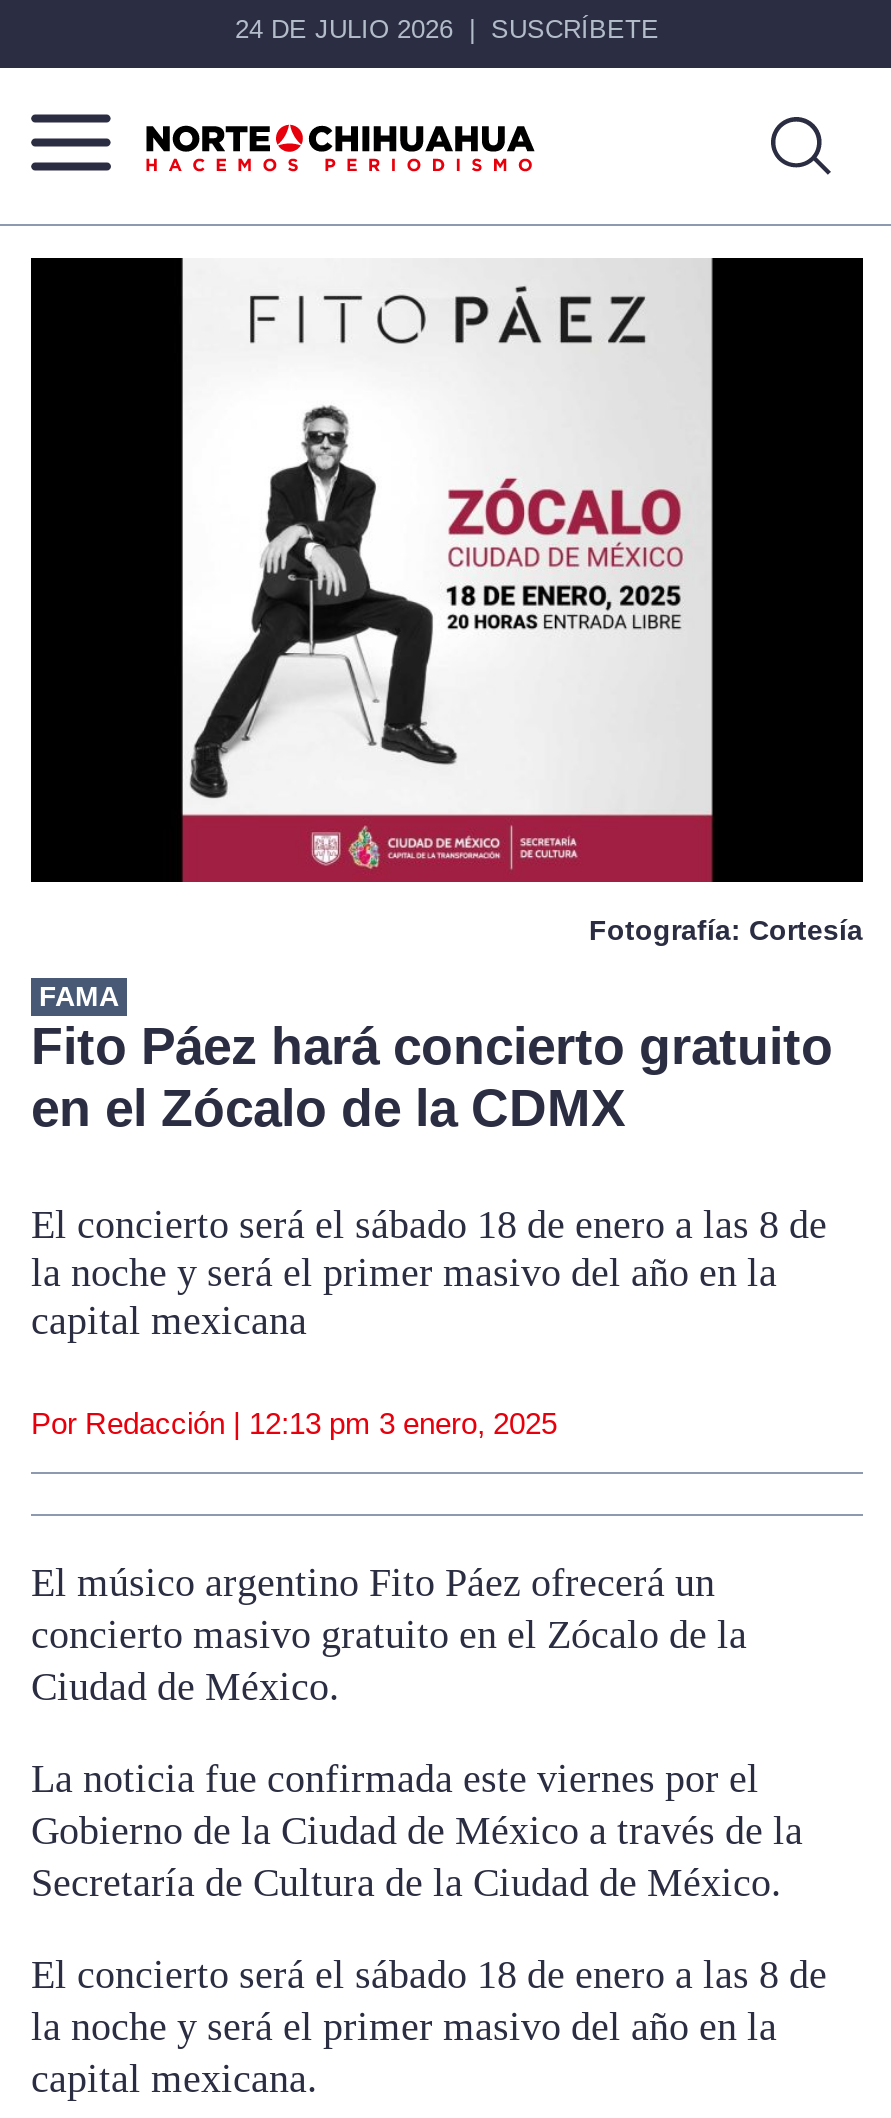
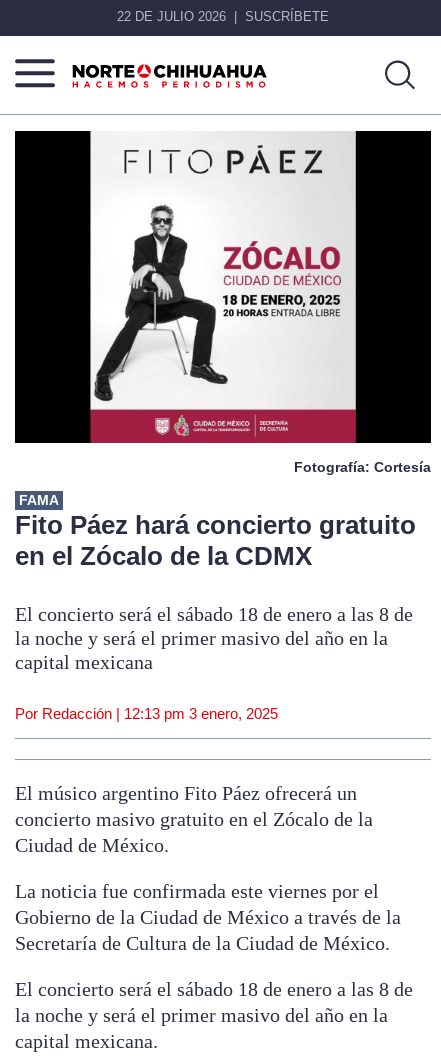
[235,14,659,44] 24 DE JULIO 2026 SUSCRÍBETE -> [117,9,329,24] 22 DE JULIO 2026 SUSCRÍBETE

